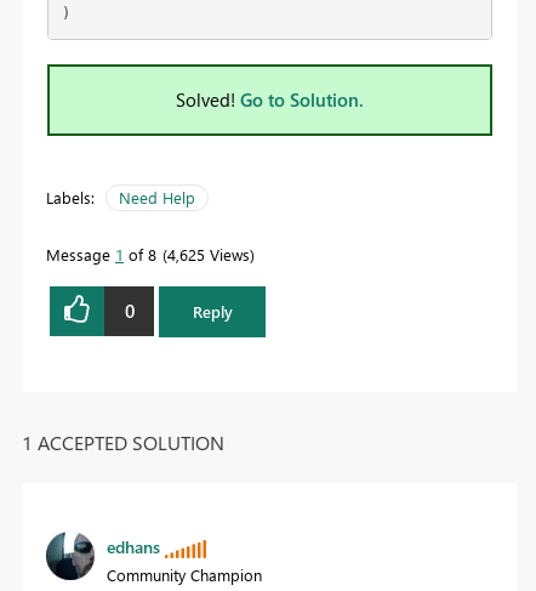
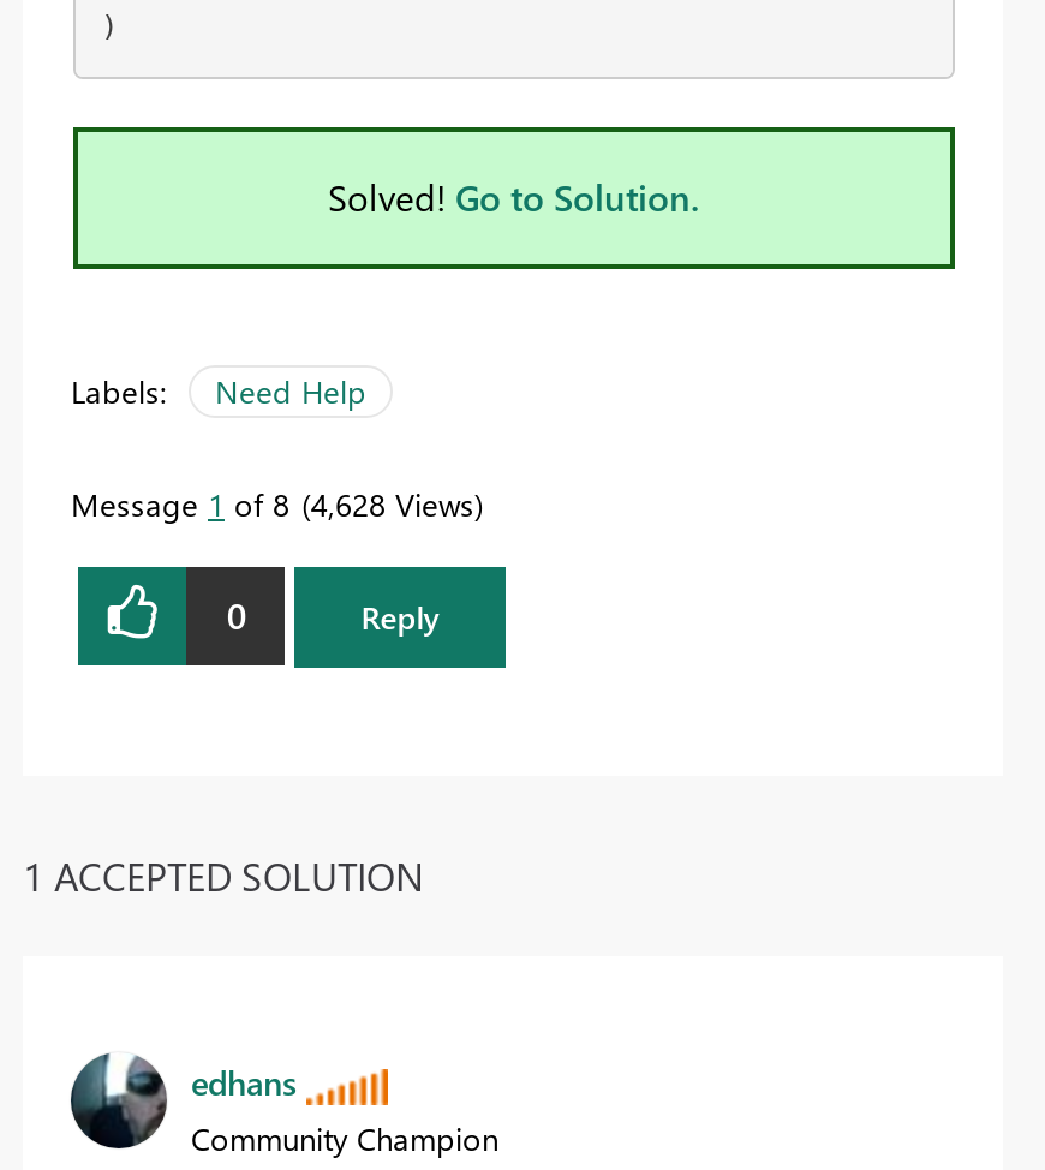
[46,243,250,264] Message 1 of 8 4,625 Views -> [71,482,474,523] Message 1 of 8 4,628 Views

